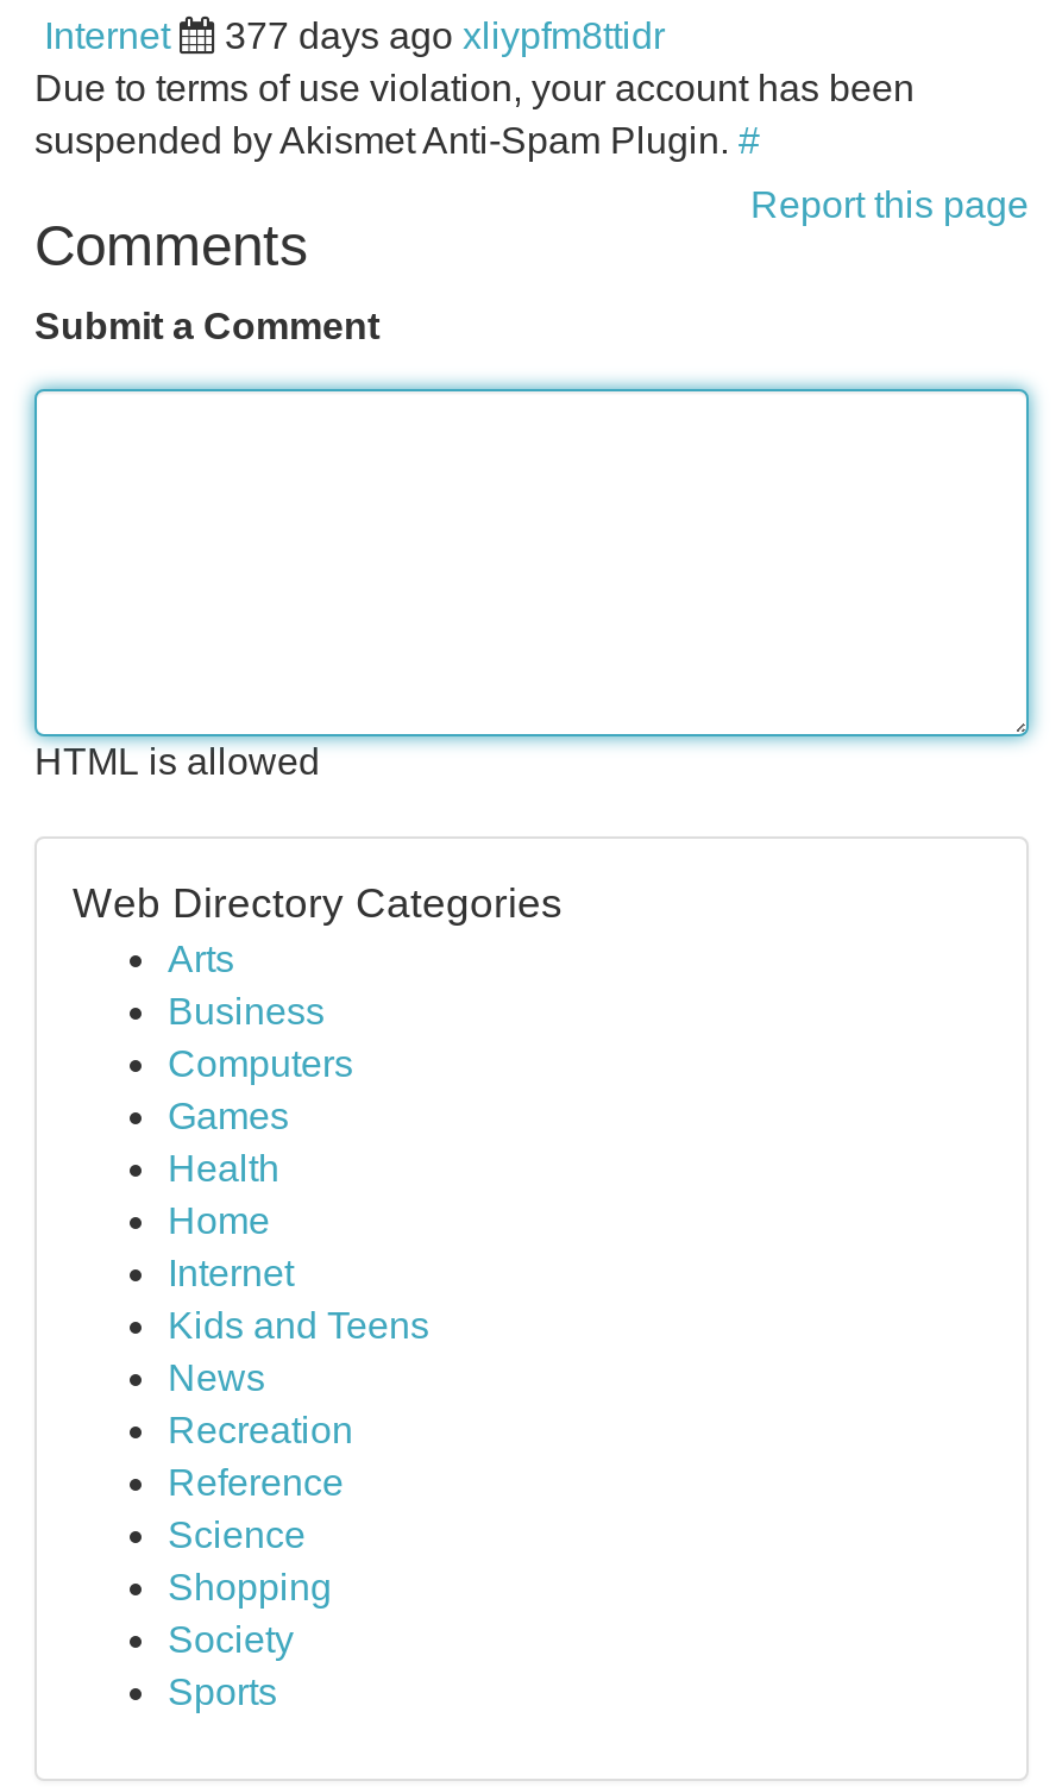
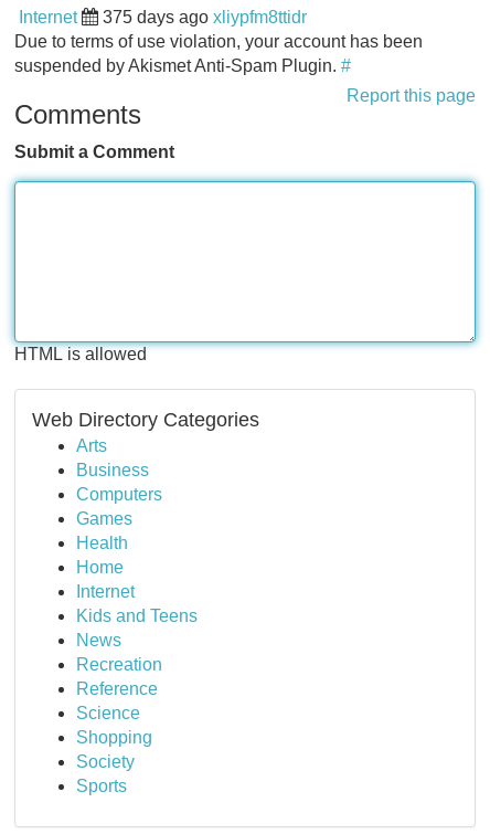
[225,15,665,56] 377 days ago xliypfm8ttidr -> [103,8,307,27] 375 days ago xliypfm8ttidr

